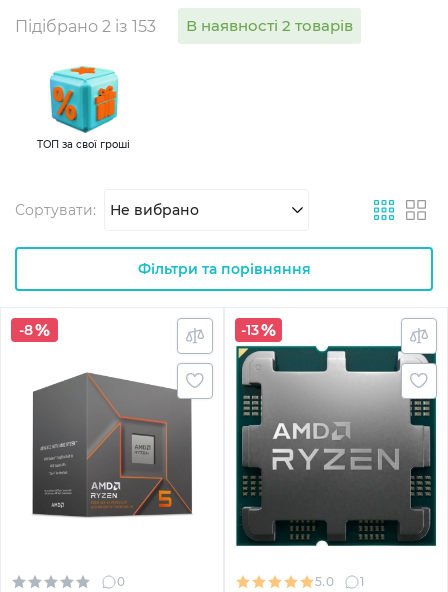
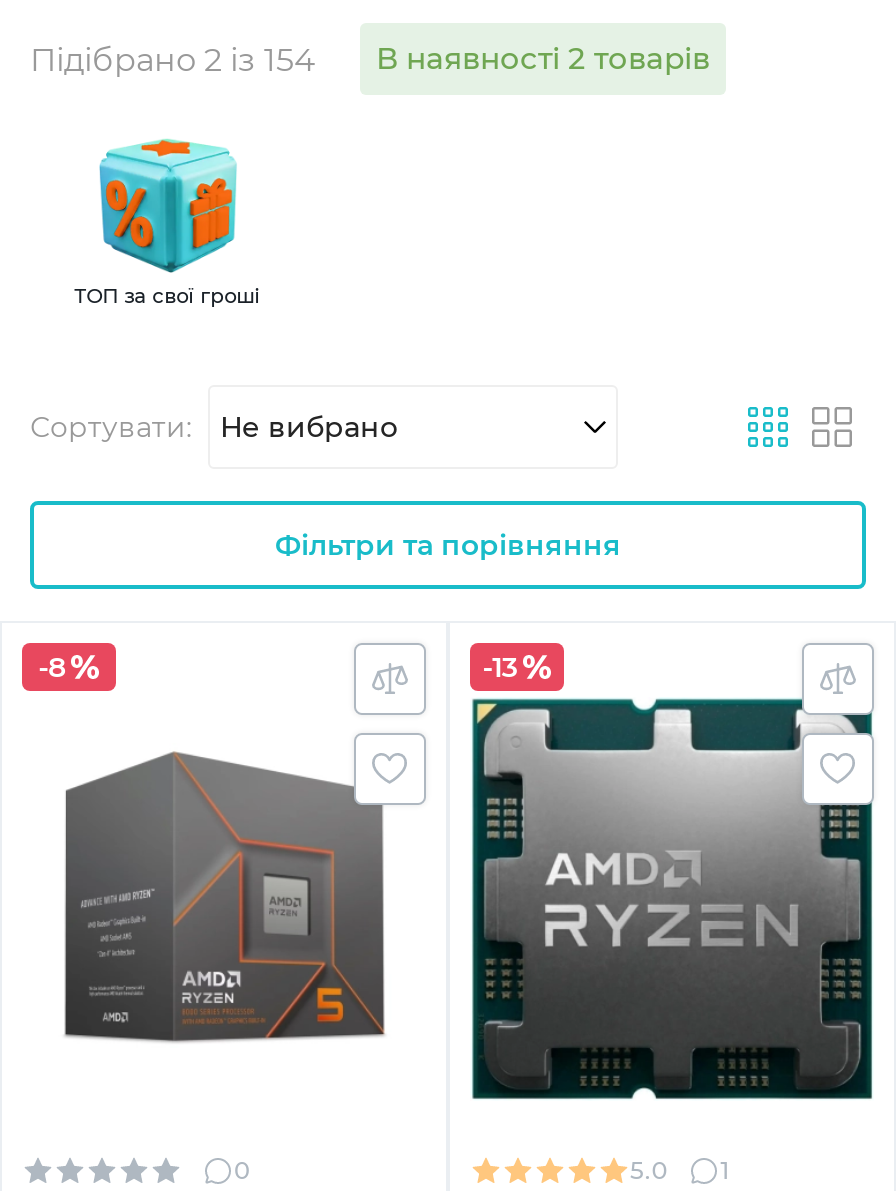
[15,16,353,35] Підібрано 2 із 153 В наявності 2 товарів -> [30,39,710,78] Підібрано 2 із 154 В наявності 2 товарів

